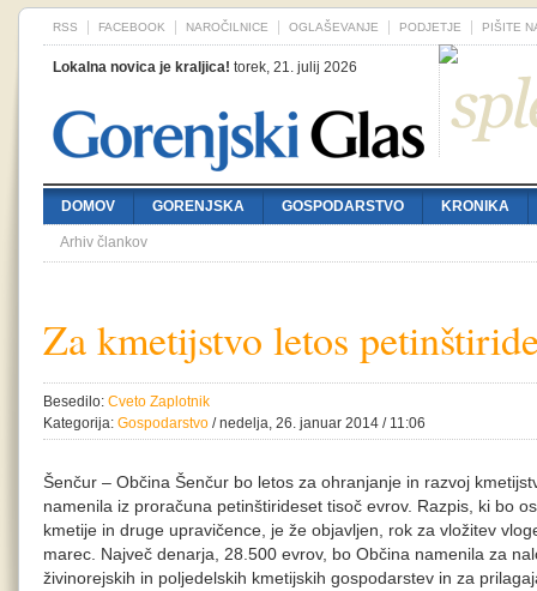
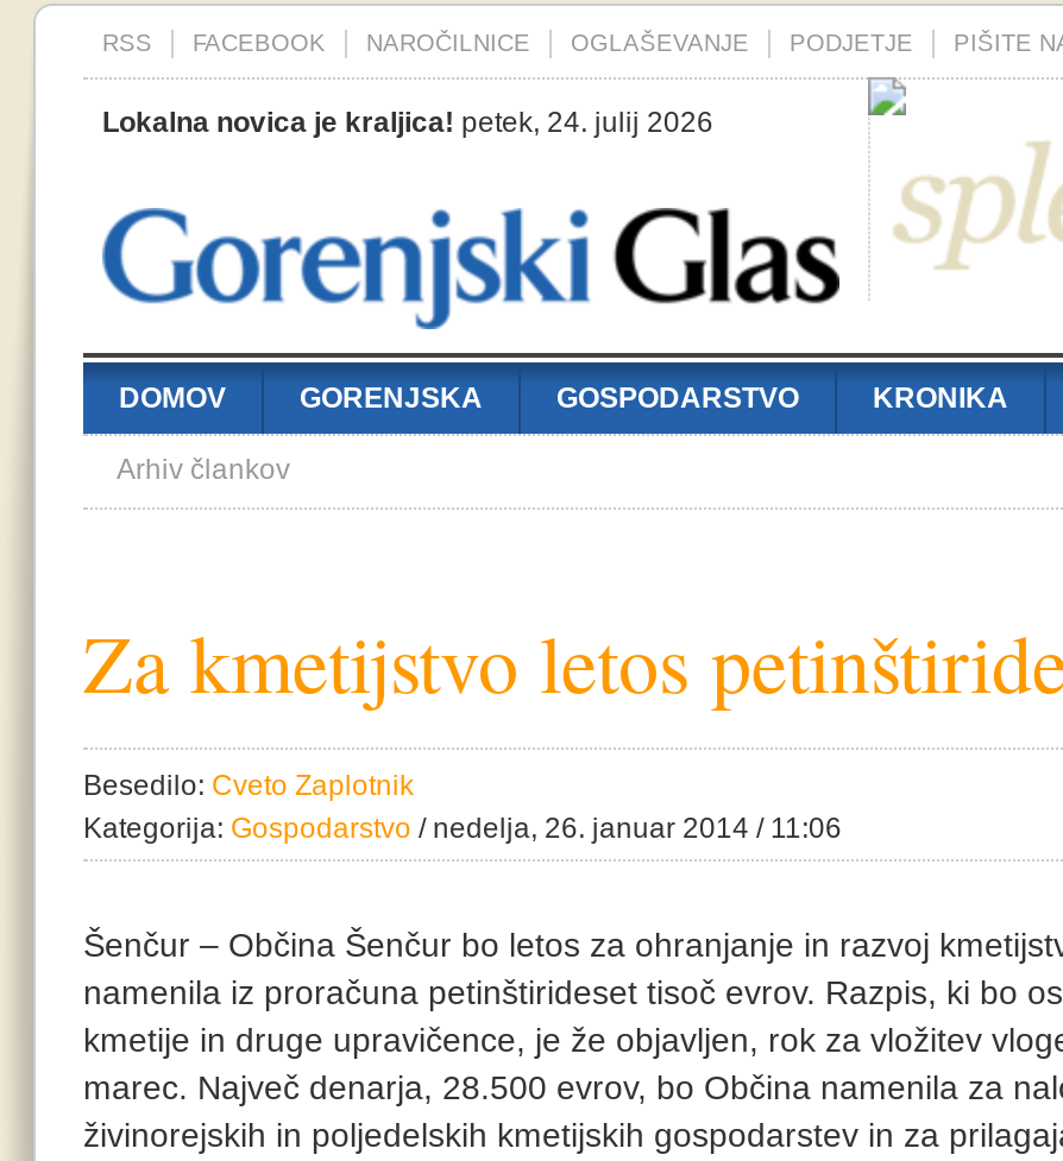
[53,59,357,76] Lokalna novica je kraljica! torek, 21. julij 2026 -> [102,106,713,139] Lokalna novica je kraljica! petek, 24. julij 2026

